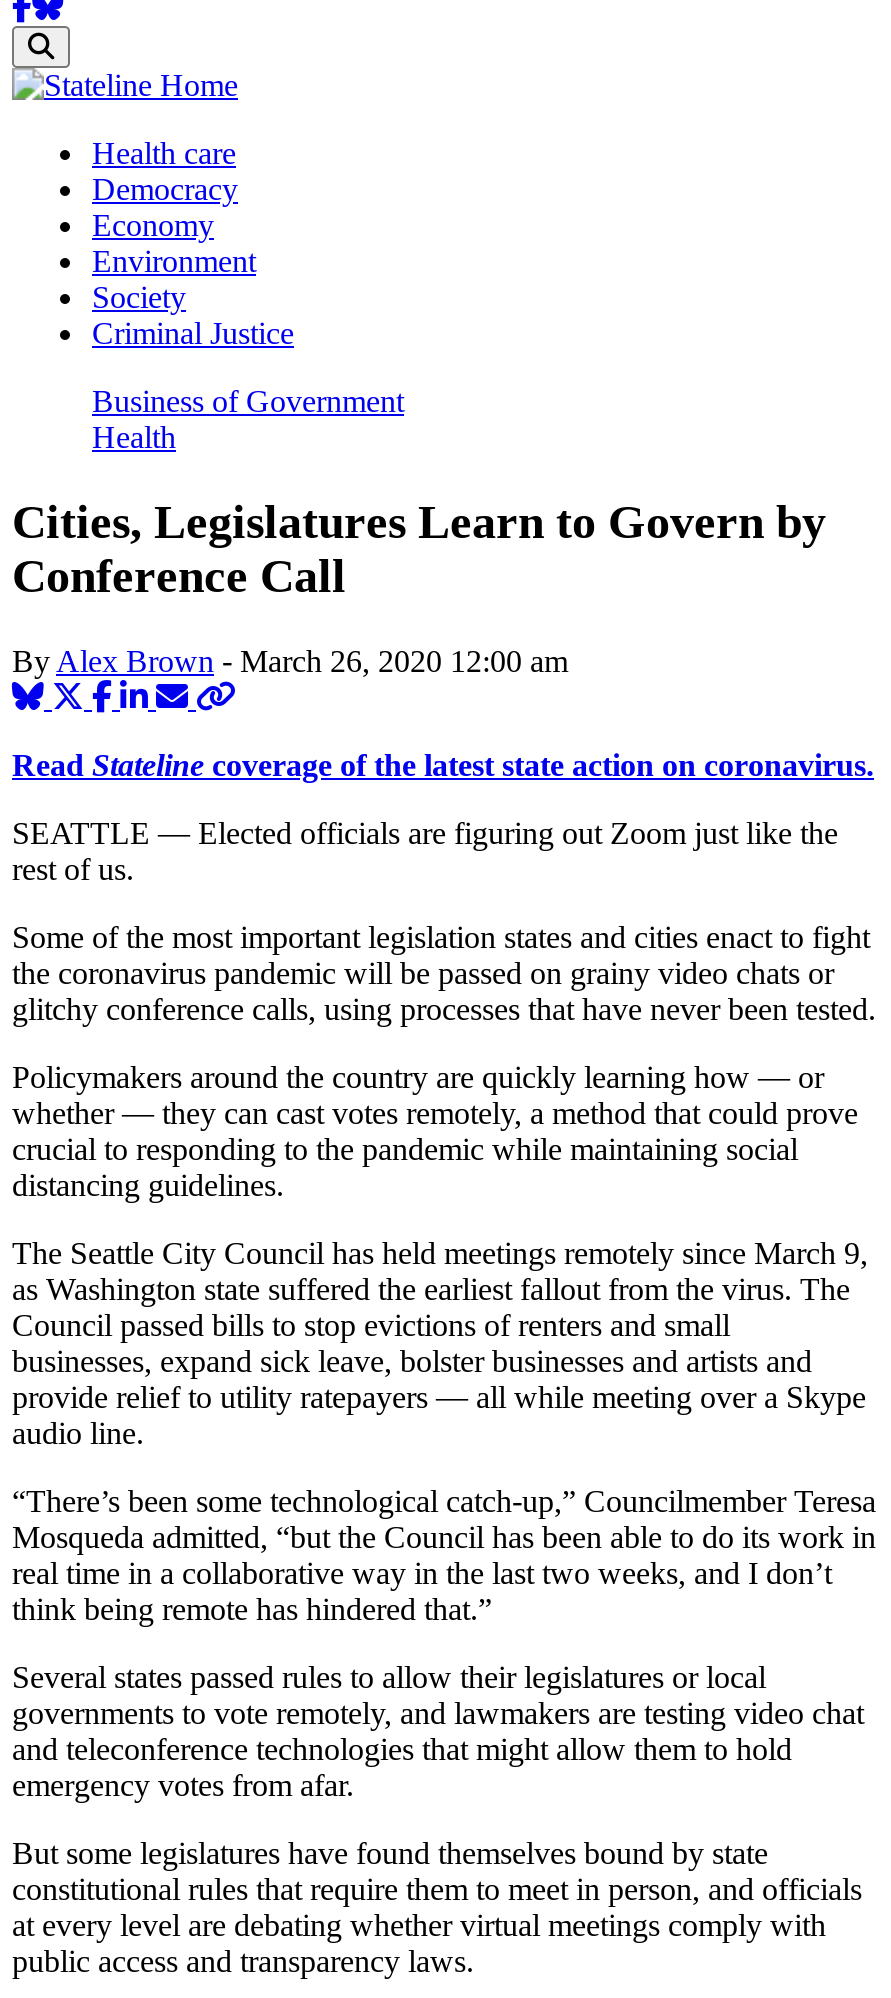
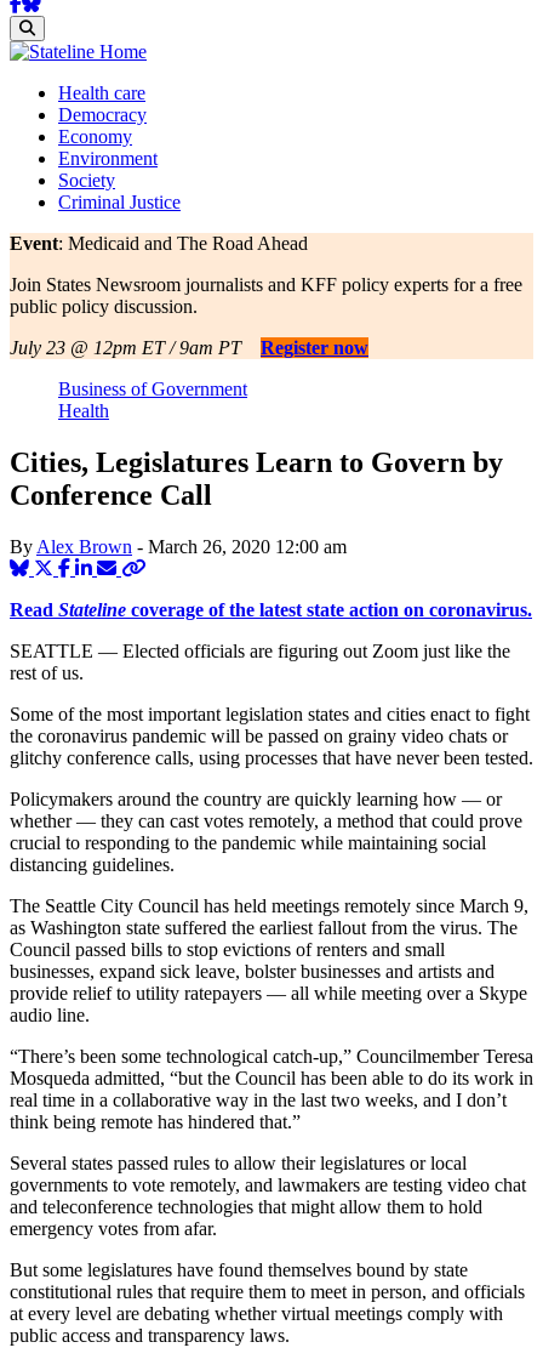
none -> [10,233,522,358] Event: Medicaid and The Road Ahead | Join States Newsroom journalists and KFF policy experts for a free | public policy discussion. | July 23 @ 12pm ET / 9am PT | Register now

